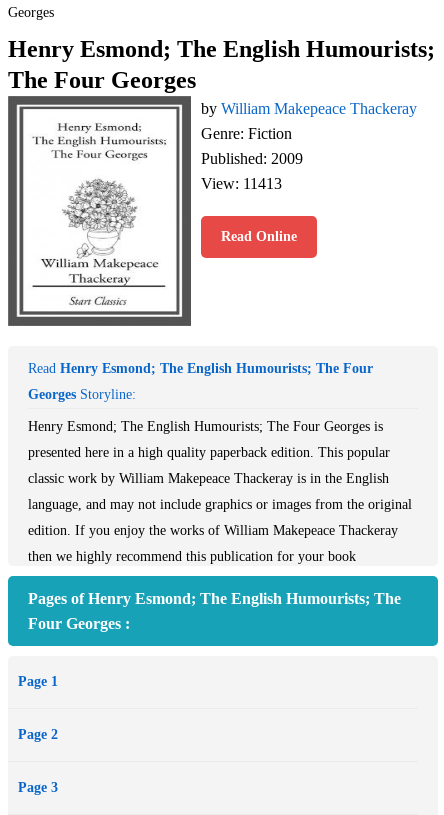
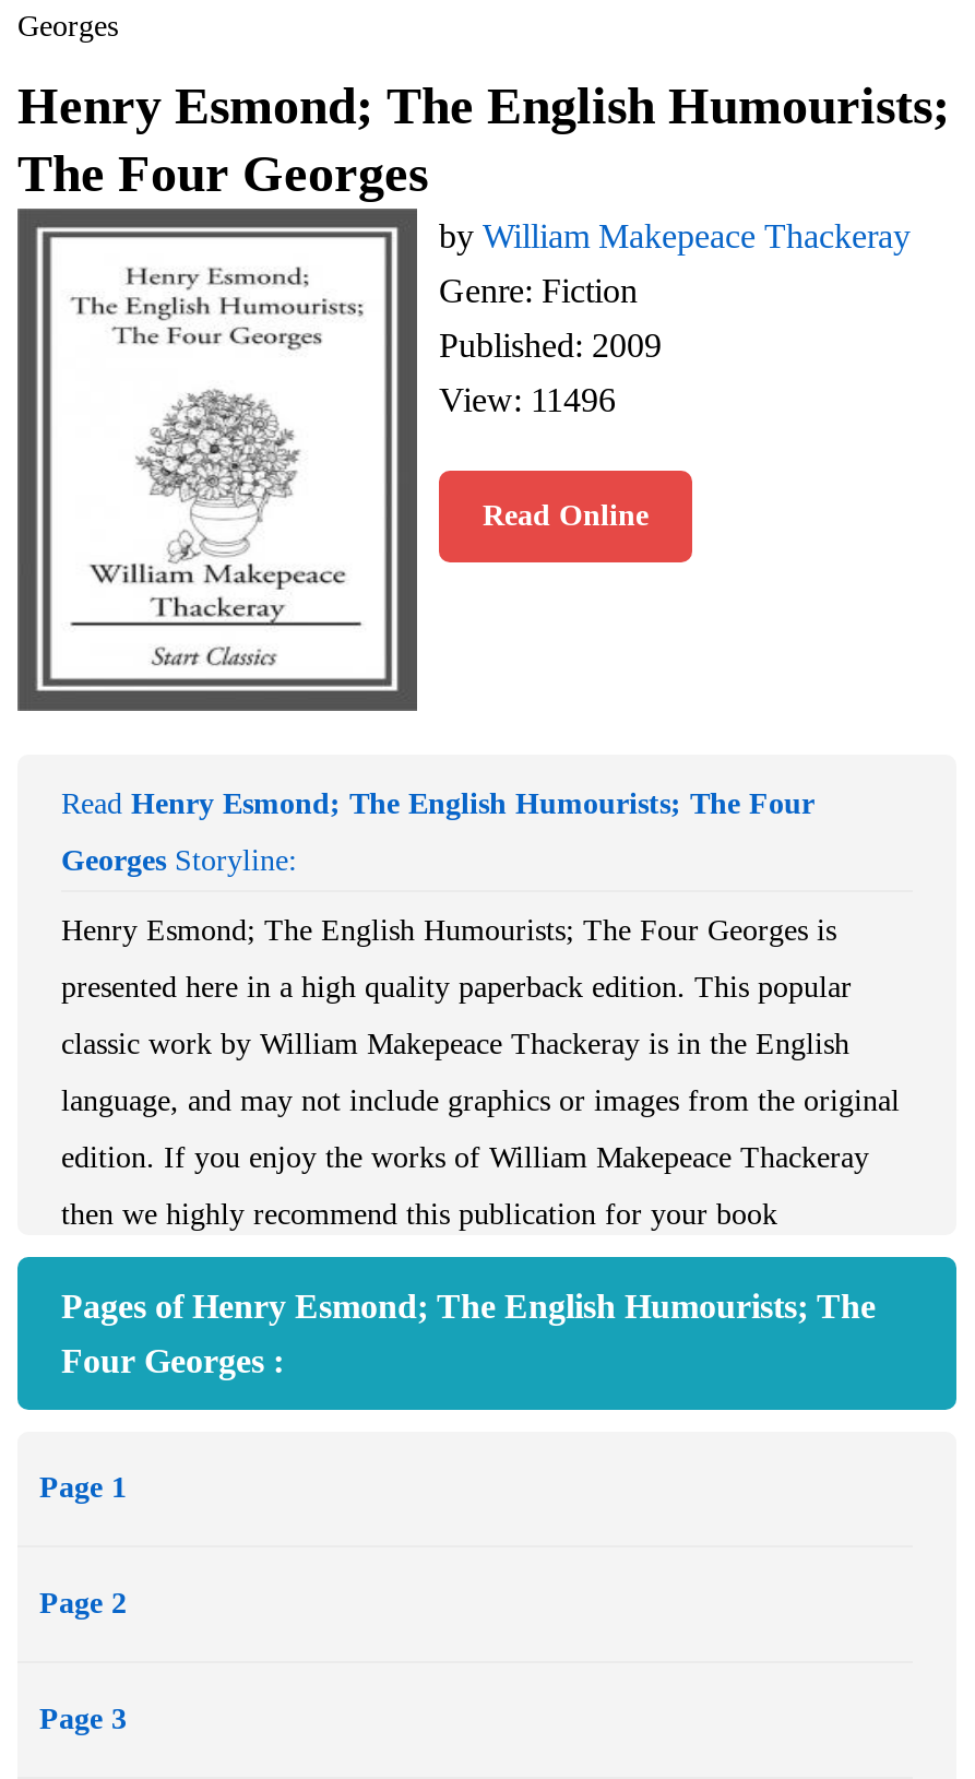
[201,175,282,192] View: 11413 -> [439,381,616,418] View: 11496

